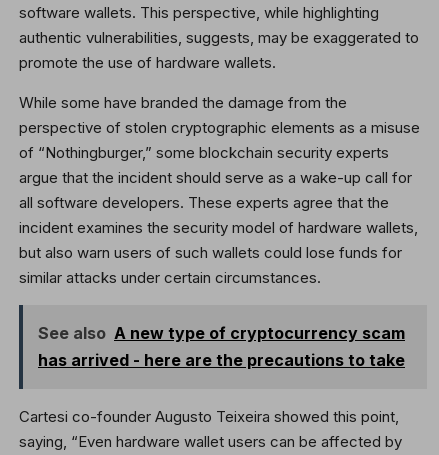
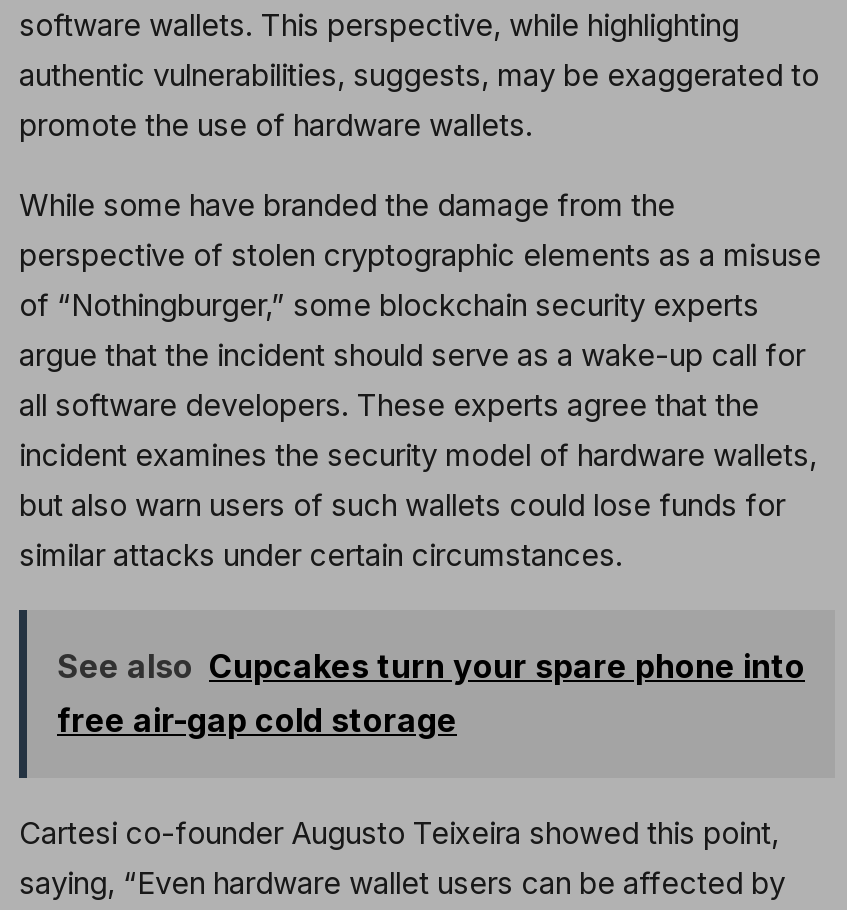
[38,323,405,370] See also A new type of cryptocurrency scam | has arrived - here are the precautions to take -> [57,647,805,741] See also Cupcakes turn your spare phone into | free air-gap cold storage

